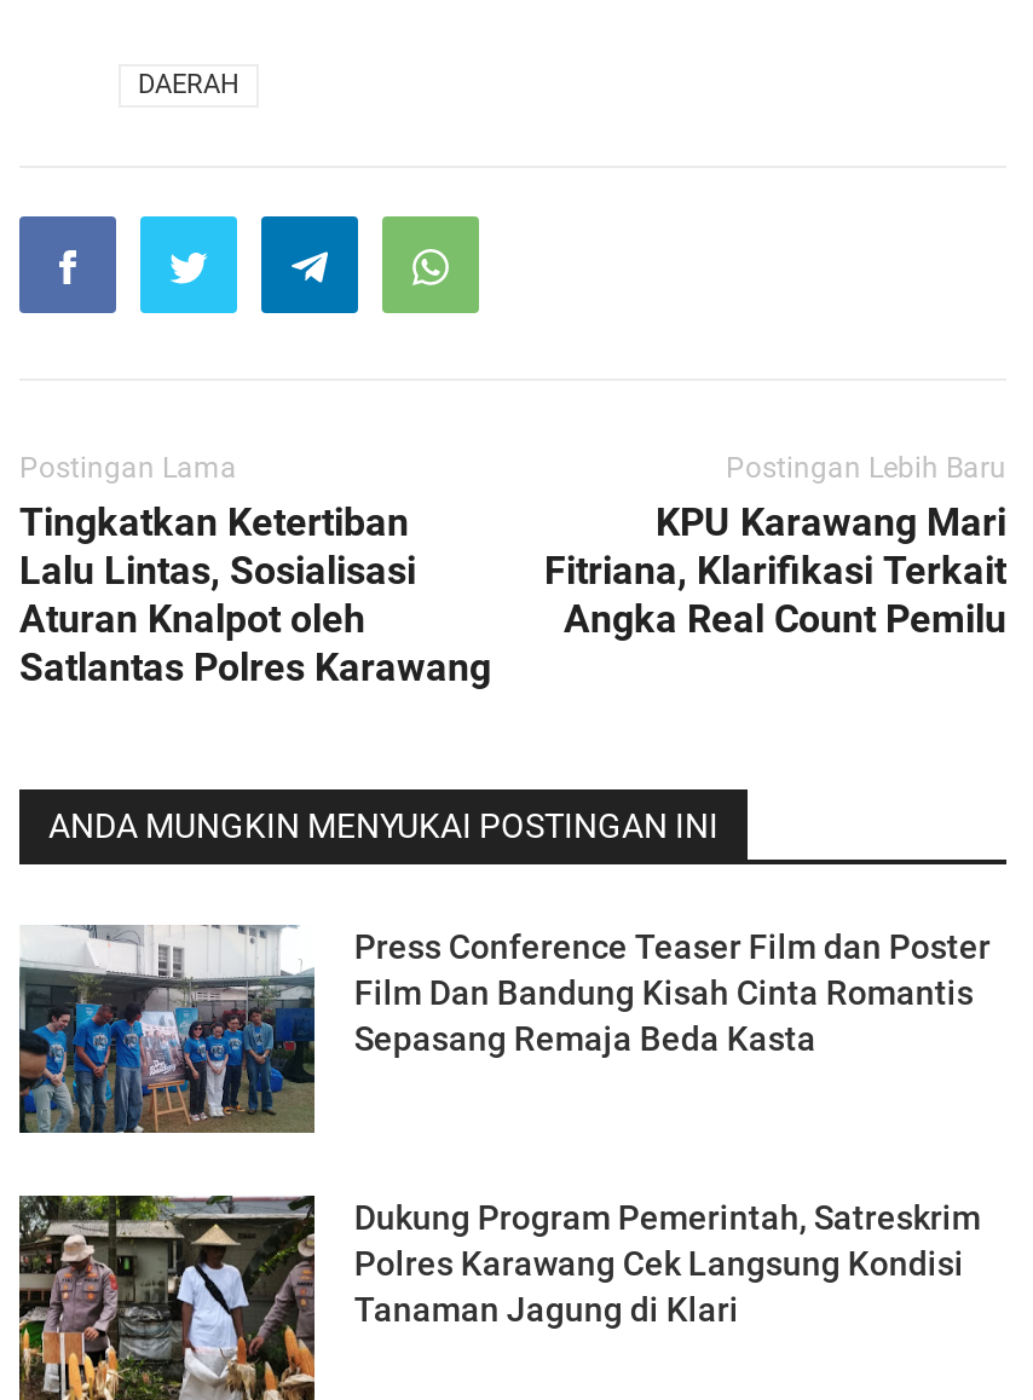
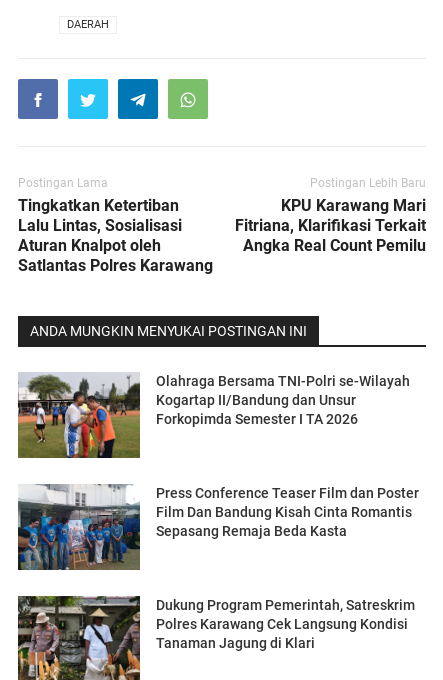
none -> [17,373,410,458] [image] | Olahraga Bersama TNI-Polri se-Wilayah | Kogartap II/Bandung dan Unsur | Forkopimda Semester I TA 2026

